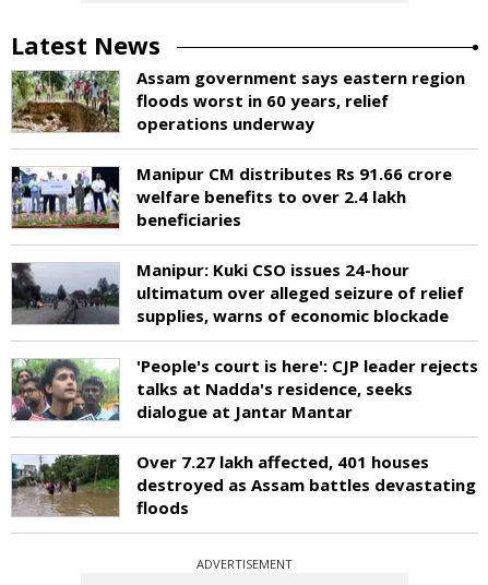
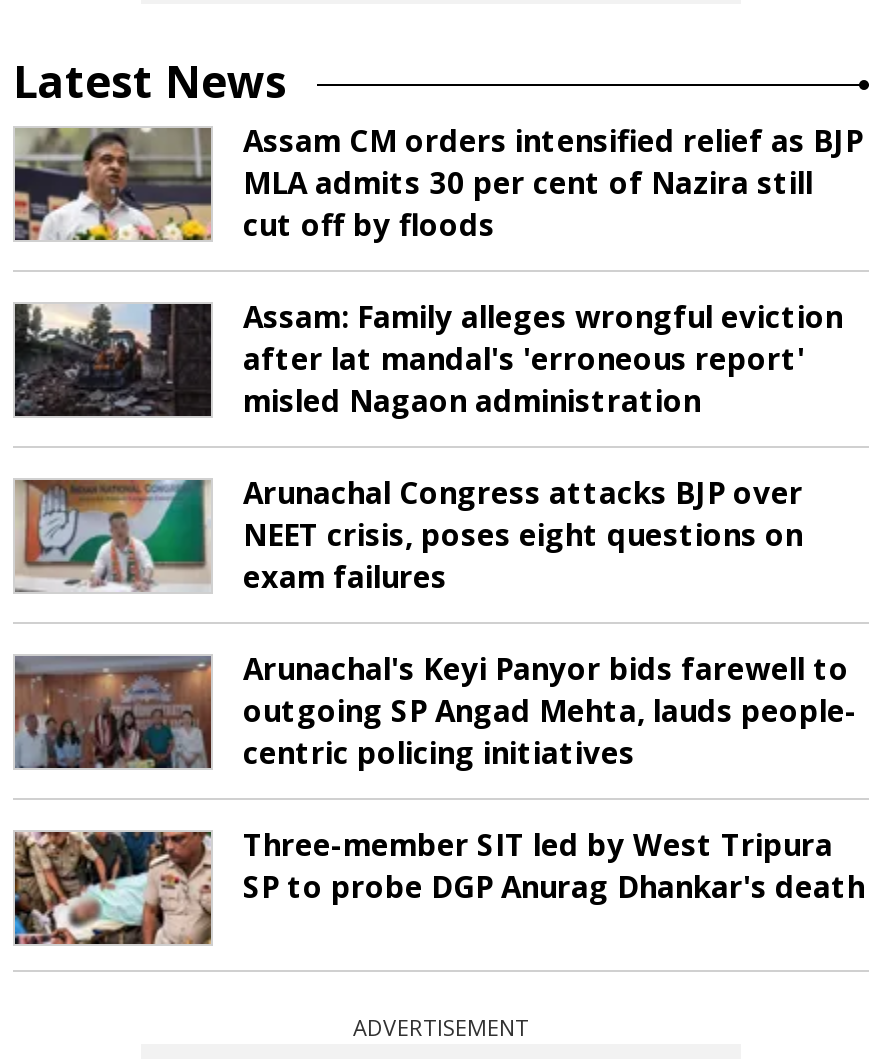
[11,66,465,134] [image] | Assam government says eastern region | floods worst in 60 years, relief | operations underway -> [13,120,863,244] [image] | Assam CM orders intensified relief as BJP | MLA admits 30 per cent of Nazira still | cut off by floods
[11,162,452,230] [image] | Manipur CM distributes Rs 91.66 crore | welfare benefits to over 2.4 lakh | beneficiaries -> [13,296,843,420] [image] | Assam: Family alleges wrongful eviction | after lat mandal's 'erroneous report' | misled Nagaon administration
[11,258,464,326] [image] | Manipur: Kuki CSO issues 24-hour | ultimatum over alleged seizure of relief | supplies, warns of economic blockade -> [13,472,803,596] [image] | Arunachal Congress attacks BJP over | NEET crisis, poses eight questions on | exam failures
[12,354,478,422] [image] | 'People's court is here': CJP leader rejects | talks at Nadda's residence, seeks | dialogue at Jantar Mantar -> [13,648,857,772] [image] | Arunachal's Keyi Panyor bids farewell to | outgoing SP Angad Mehta, lauds people- | centric policing initiatives
[11,451,476,518] [image] | Over 7.27 lakh affected, 401 houses | destroyed as Assam battles devastating | floods -> [13,824,865,944] [image] | Three-member SIT led by West Tripura | SP to probe DGP Anurag Dhankar's death

